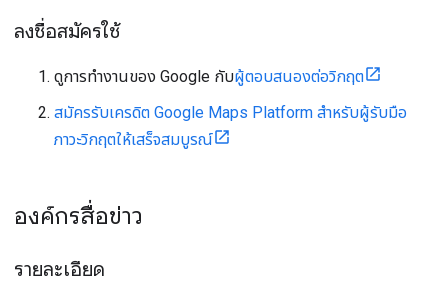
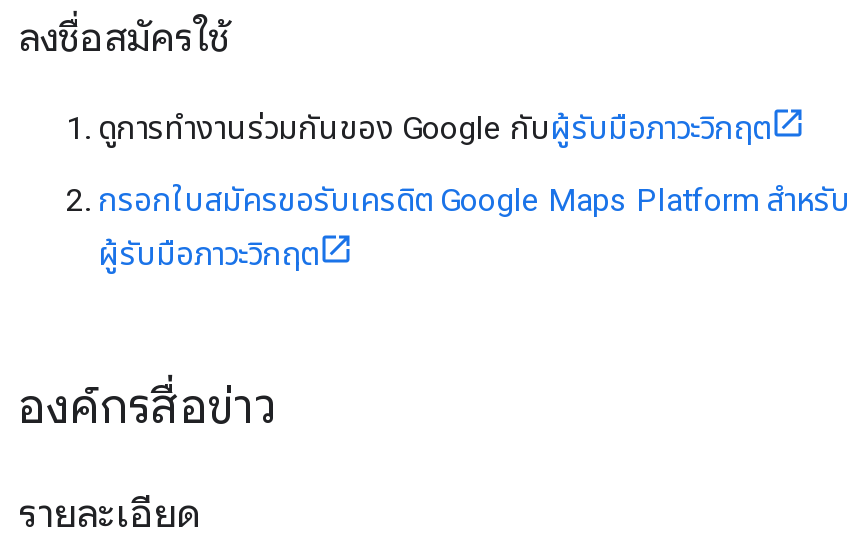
[54,67,364,86] ดูการทำงานของ Google กับผู้ตอบสนองต่อวิกฤต -> [98,109,770,147] ดูการทำงานร่วมกันของ Google กับผู้รับมือภาวะวิกฤต
[54,103,407,149] สมัครรับเครดิต Google Maps Platform สำหรับผู้รับมือ | ภาวะวิกฤตให้เสร็จสมบูรณ์ -> [98,181,850,273] กรอกใบสมัครขอรับเครดิต Google Maps Platform สำหรับ | ผู้รับมือภาวะวิกฤต

